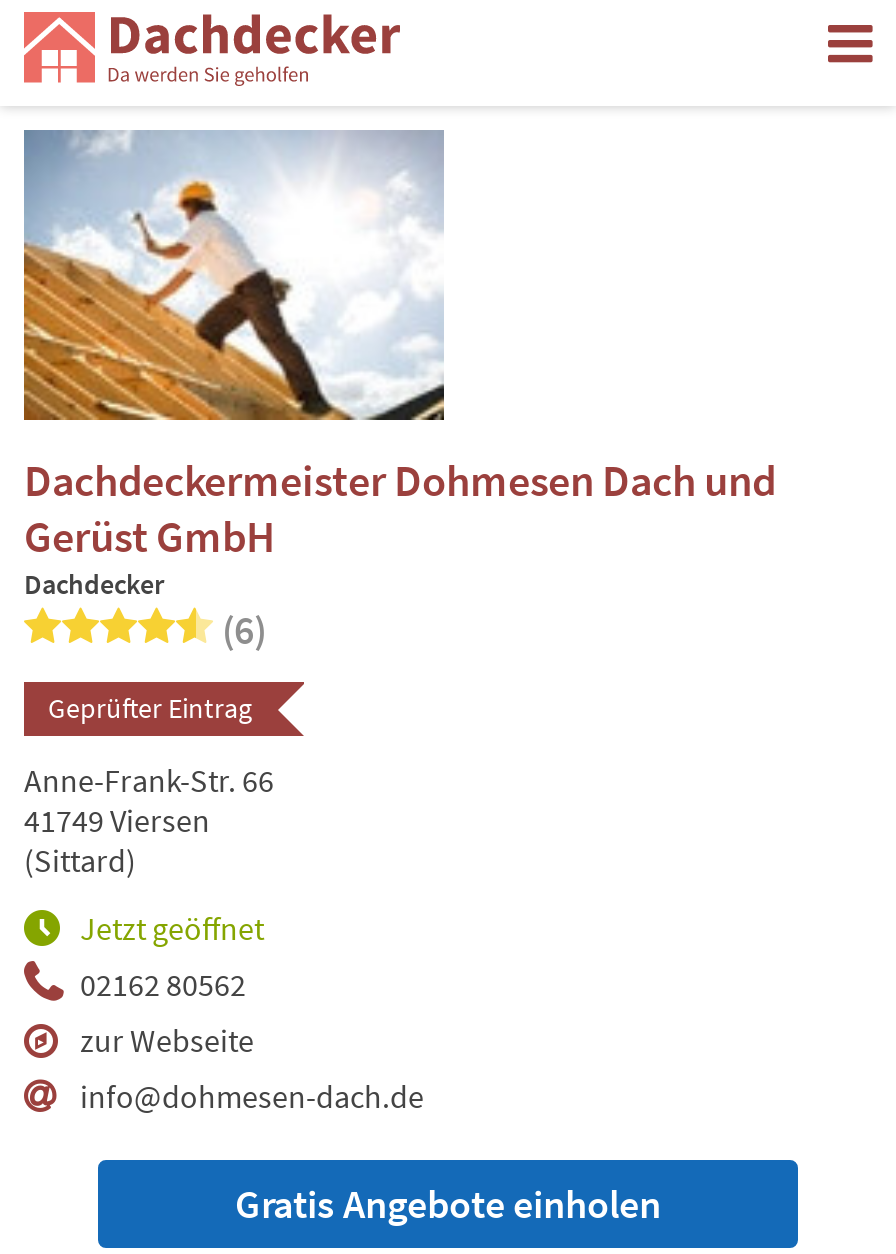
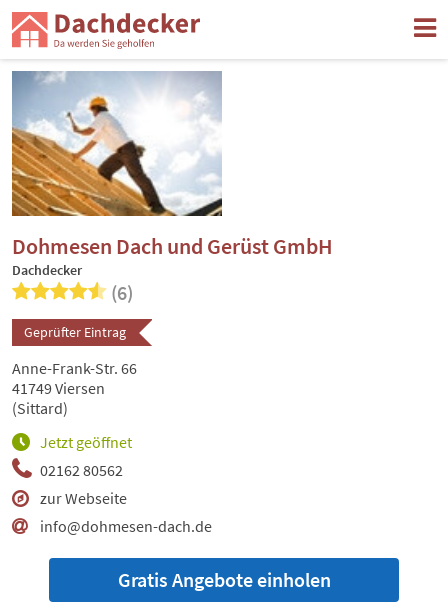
[24,453,776,565] Dachdeckermeister Dohmesen Dach und | Gerüst GmbH -> [12,232,333,260] Dohmesen Dach und Gerüst GmbH

